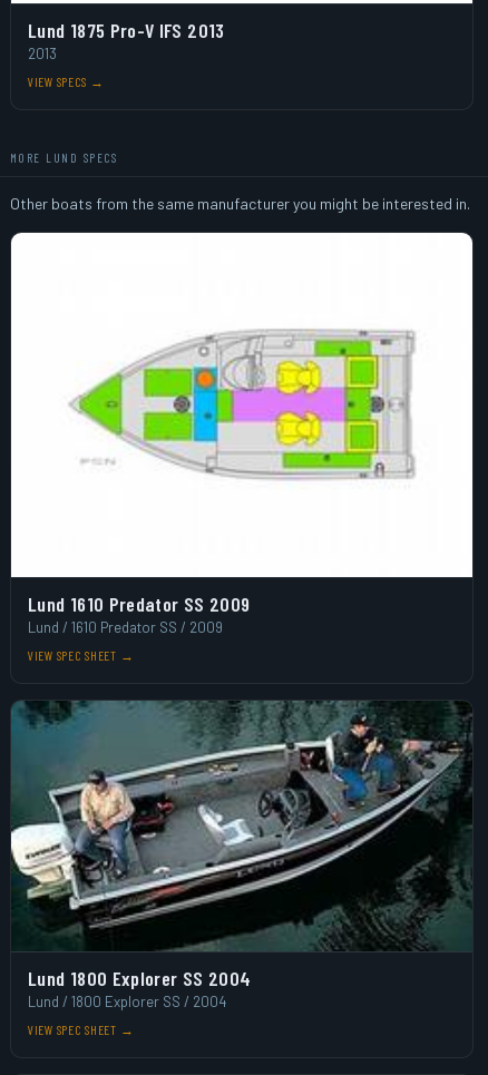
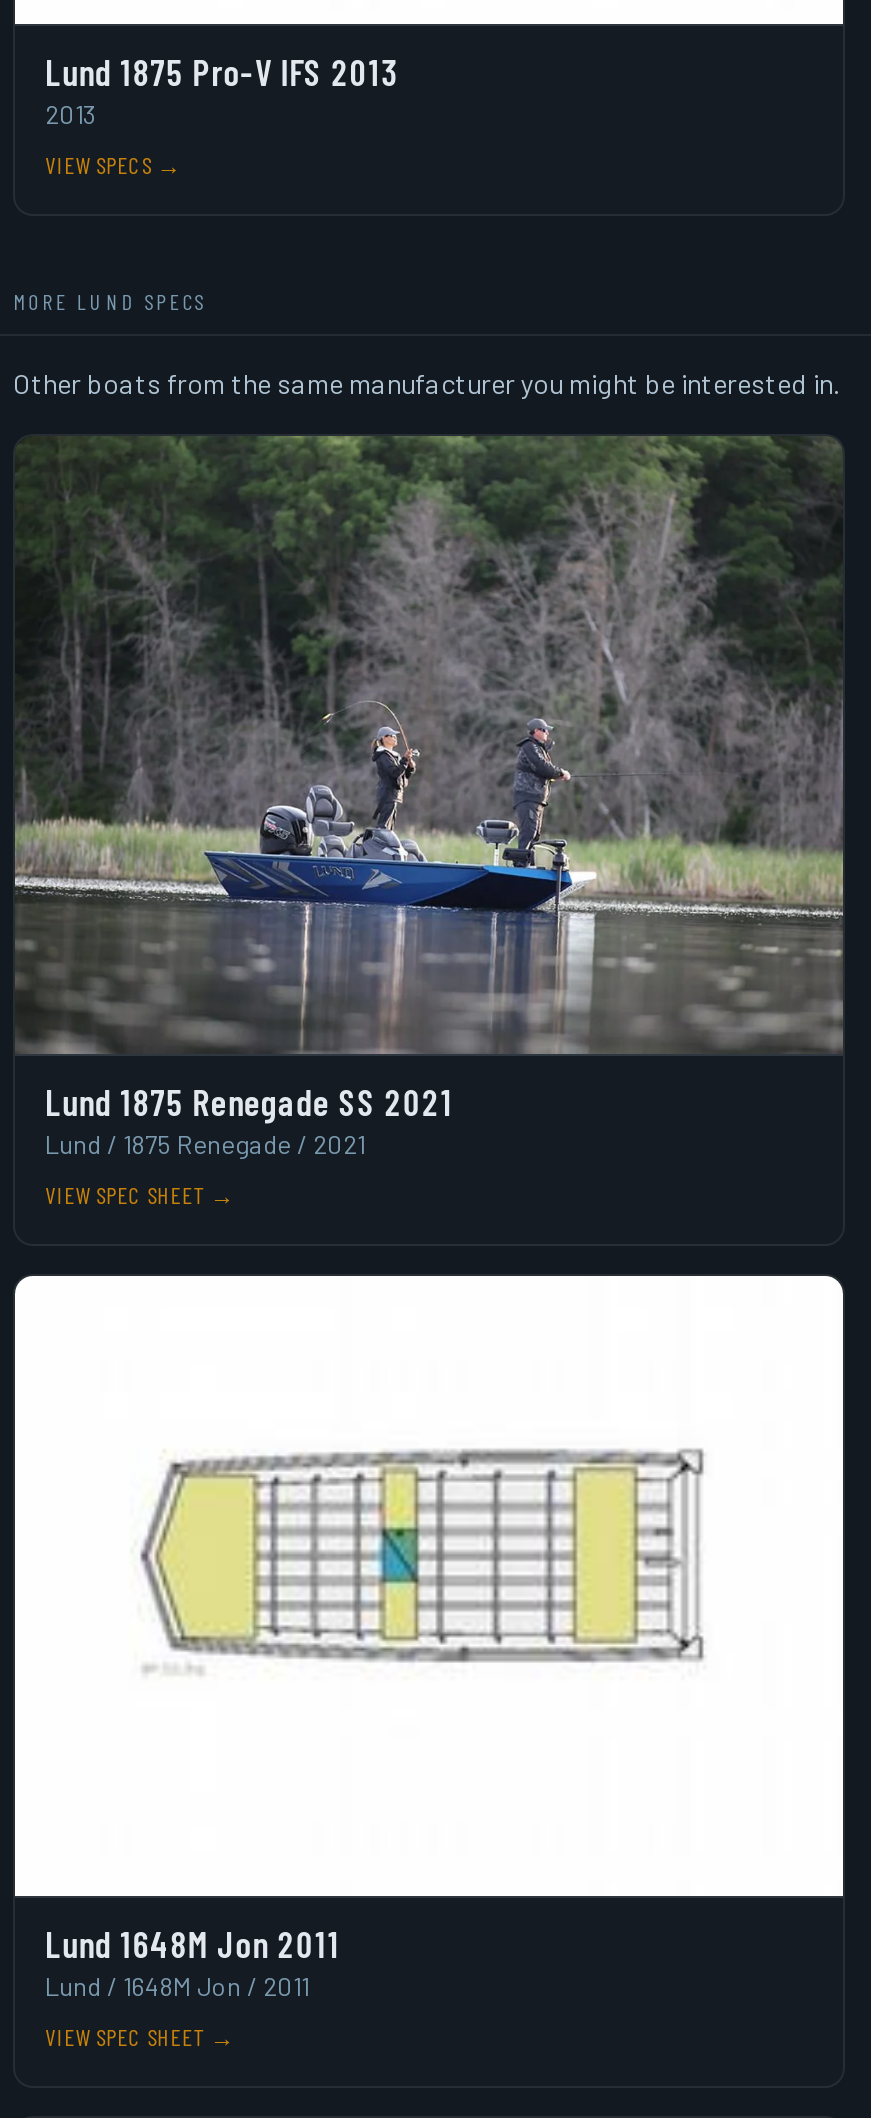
[10,232,474,636] [image] | Lund 1610 Predator SS 2009 | Lund / 1610 Predator SS / 2009 -> [15,436,845,1161] [image] | Lund 1875 Renegade SS 2021 | Lund / 1875 Renegade / 2021
[11,701,472,1011] [image] | Lund 1800 Explorer SS 2004 | Lund / 1800 Explorer SS / 2004 -> [13,1274,845,2002] [image] | Lund 1648M Jon 2011 | Lund / 1648M Jon / 2011

